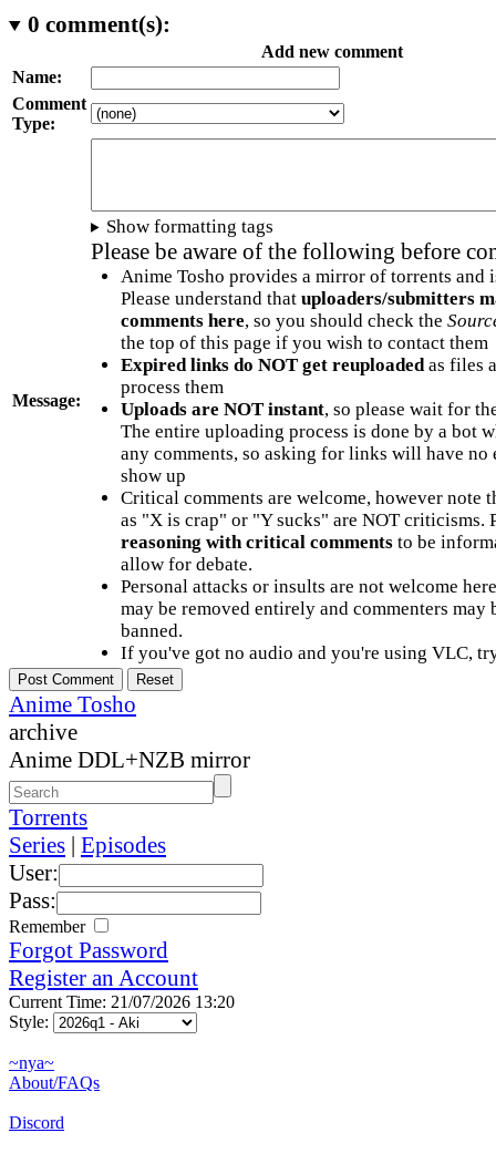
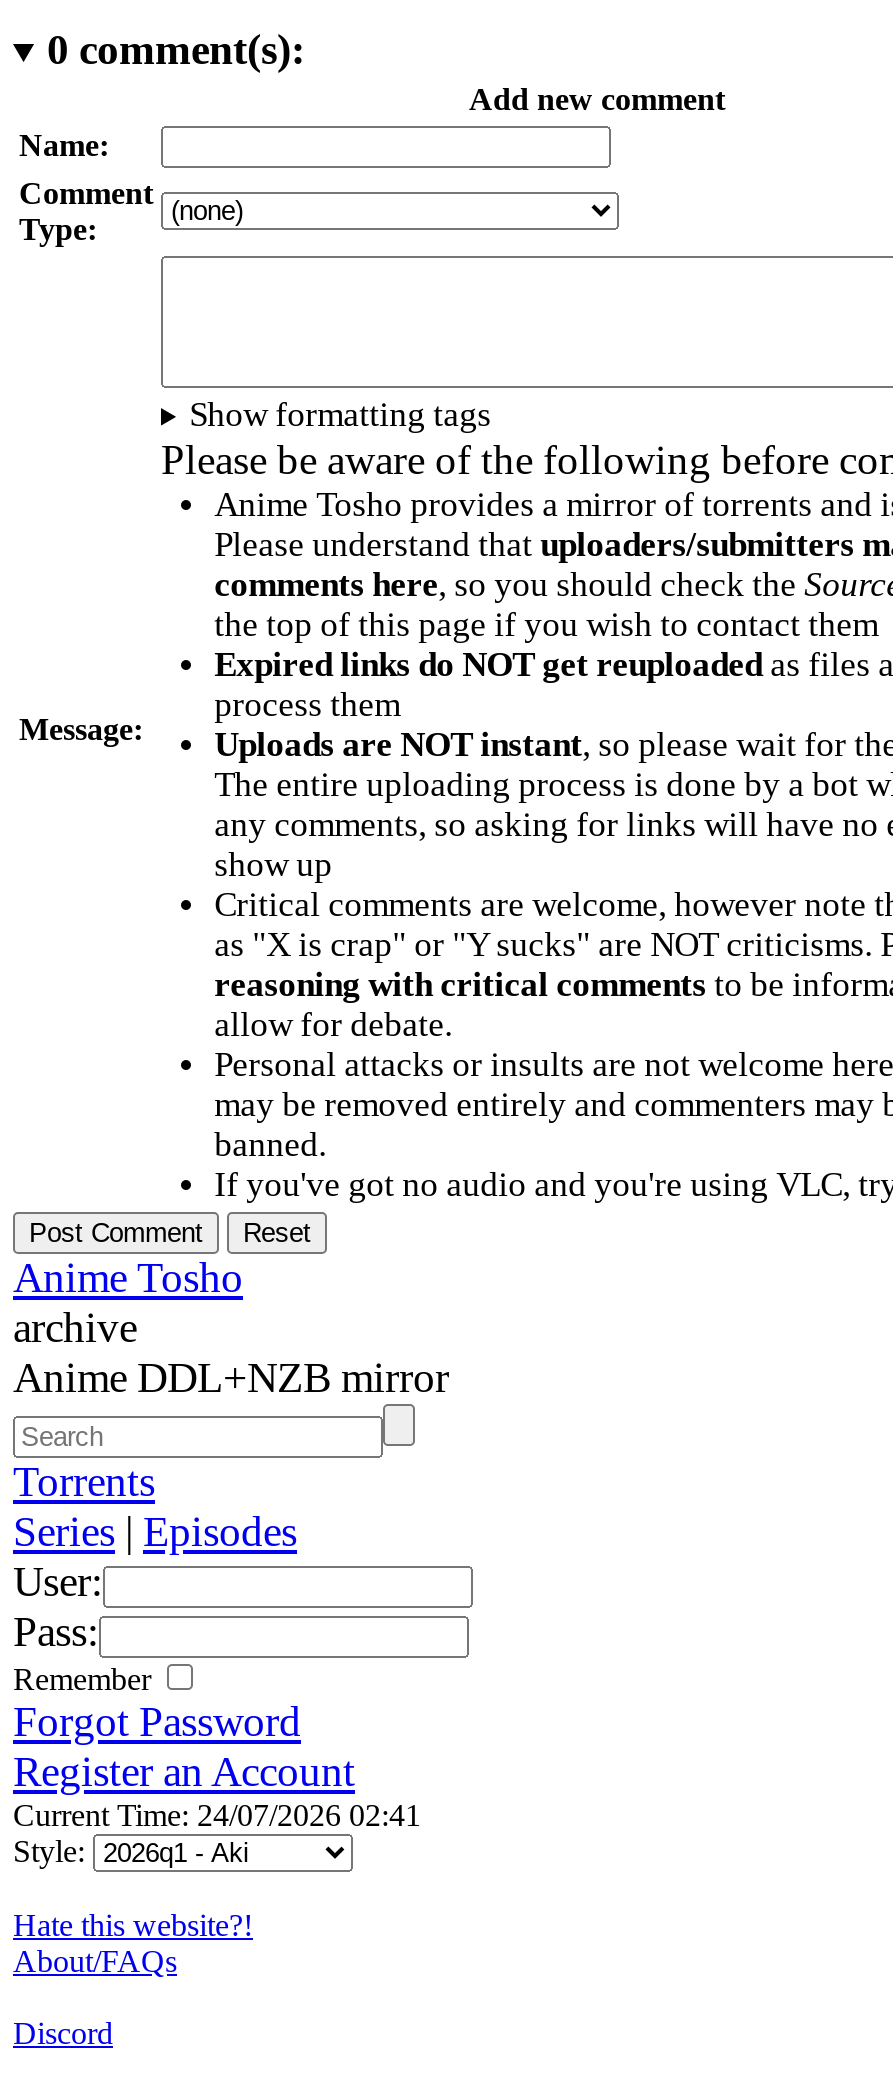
[9,992,235,1011] Current Time: 21/07/2026 13:20 -> [13,1798,421,1832] Current Time: 24/07/2026 02:41
[9,1053,54,1072] ~nya~ -> [13,1908,253,1942] Hate this website?!

